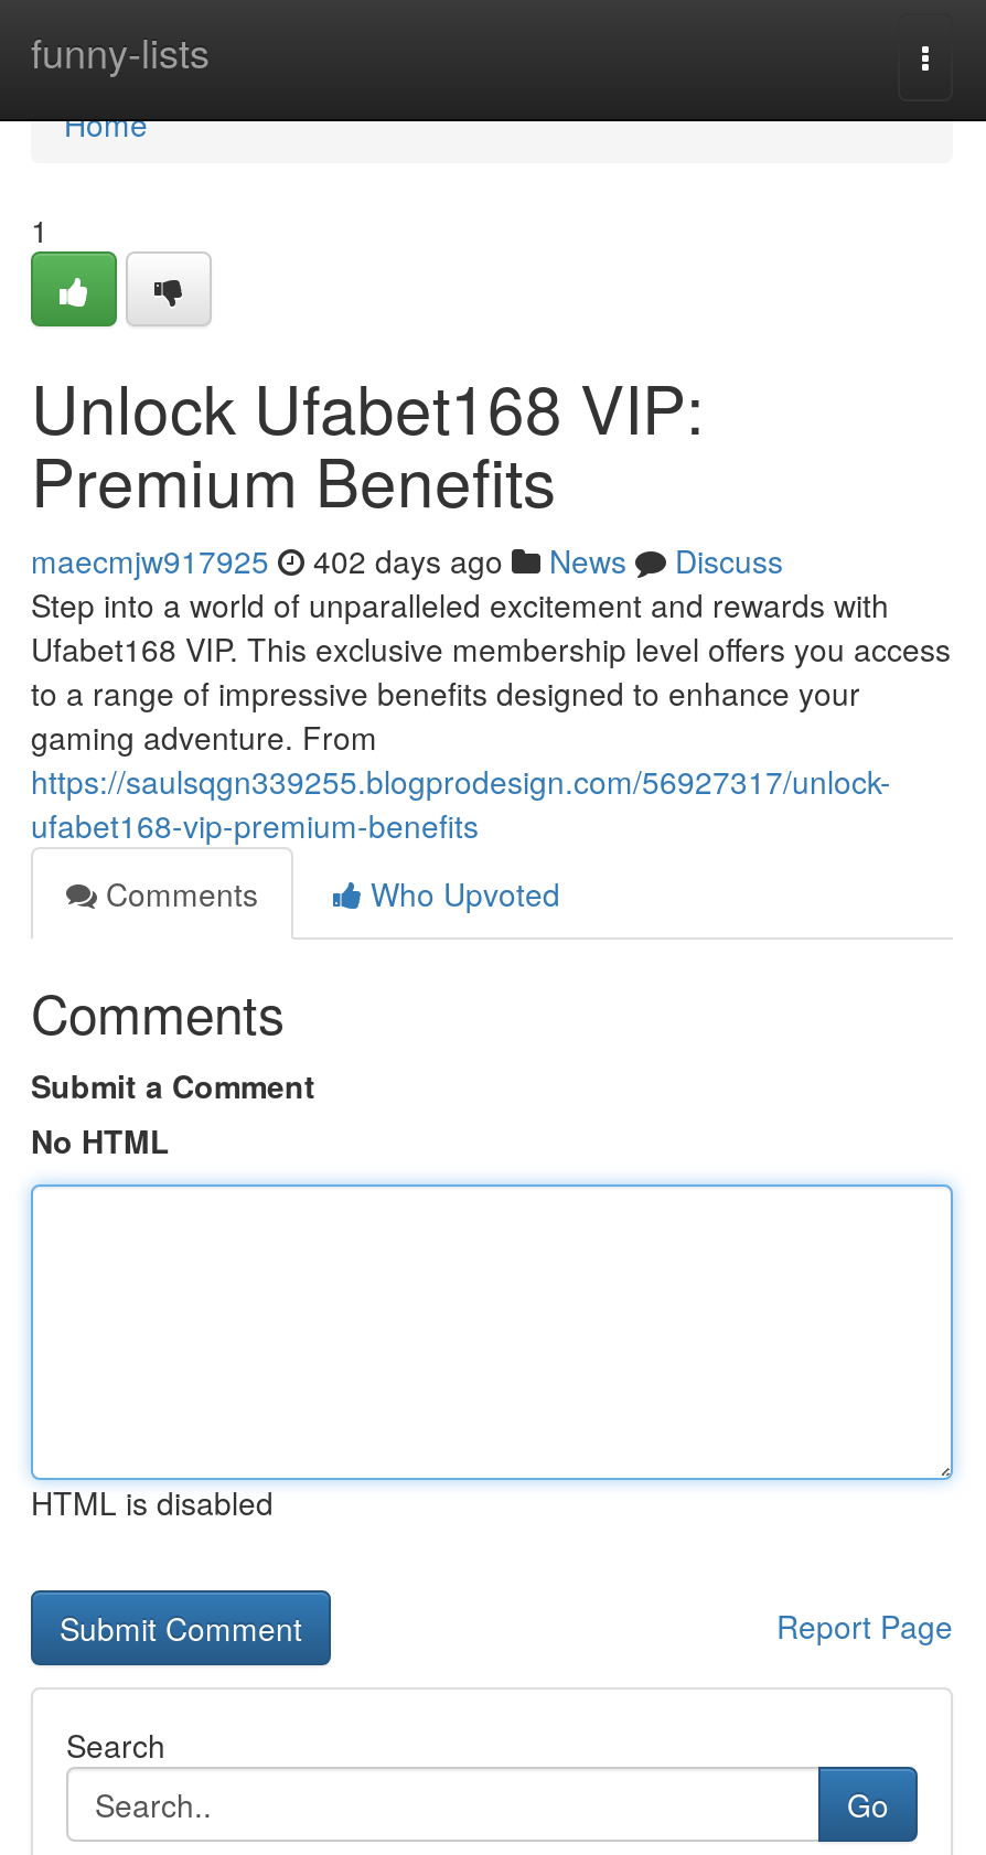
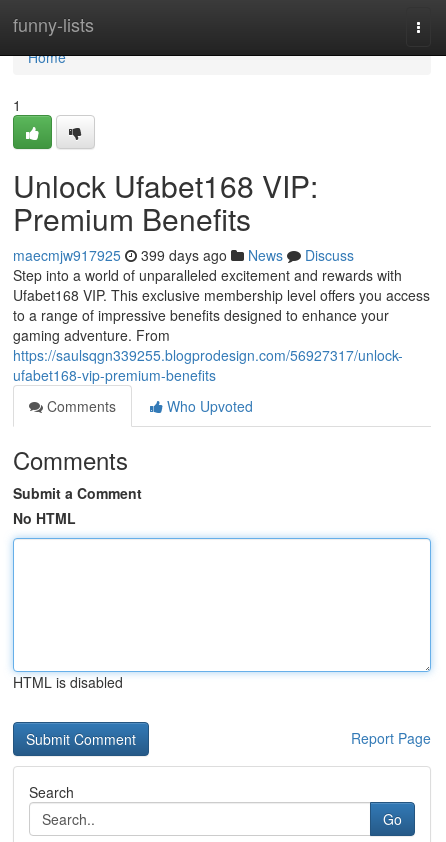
[31,538,783,582] maecmjw917925 402 days ago News Discuss -> [13,245,354,265] maecmjw917925 399 days ago News Discuss

